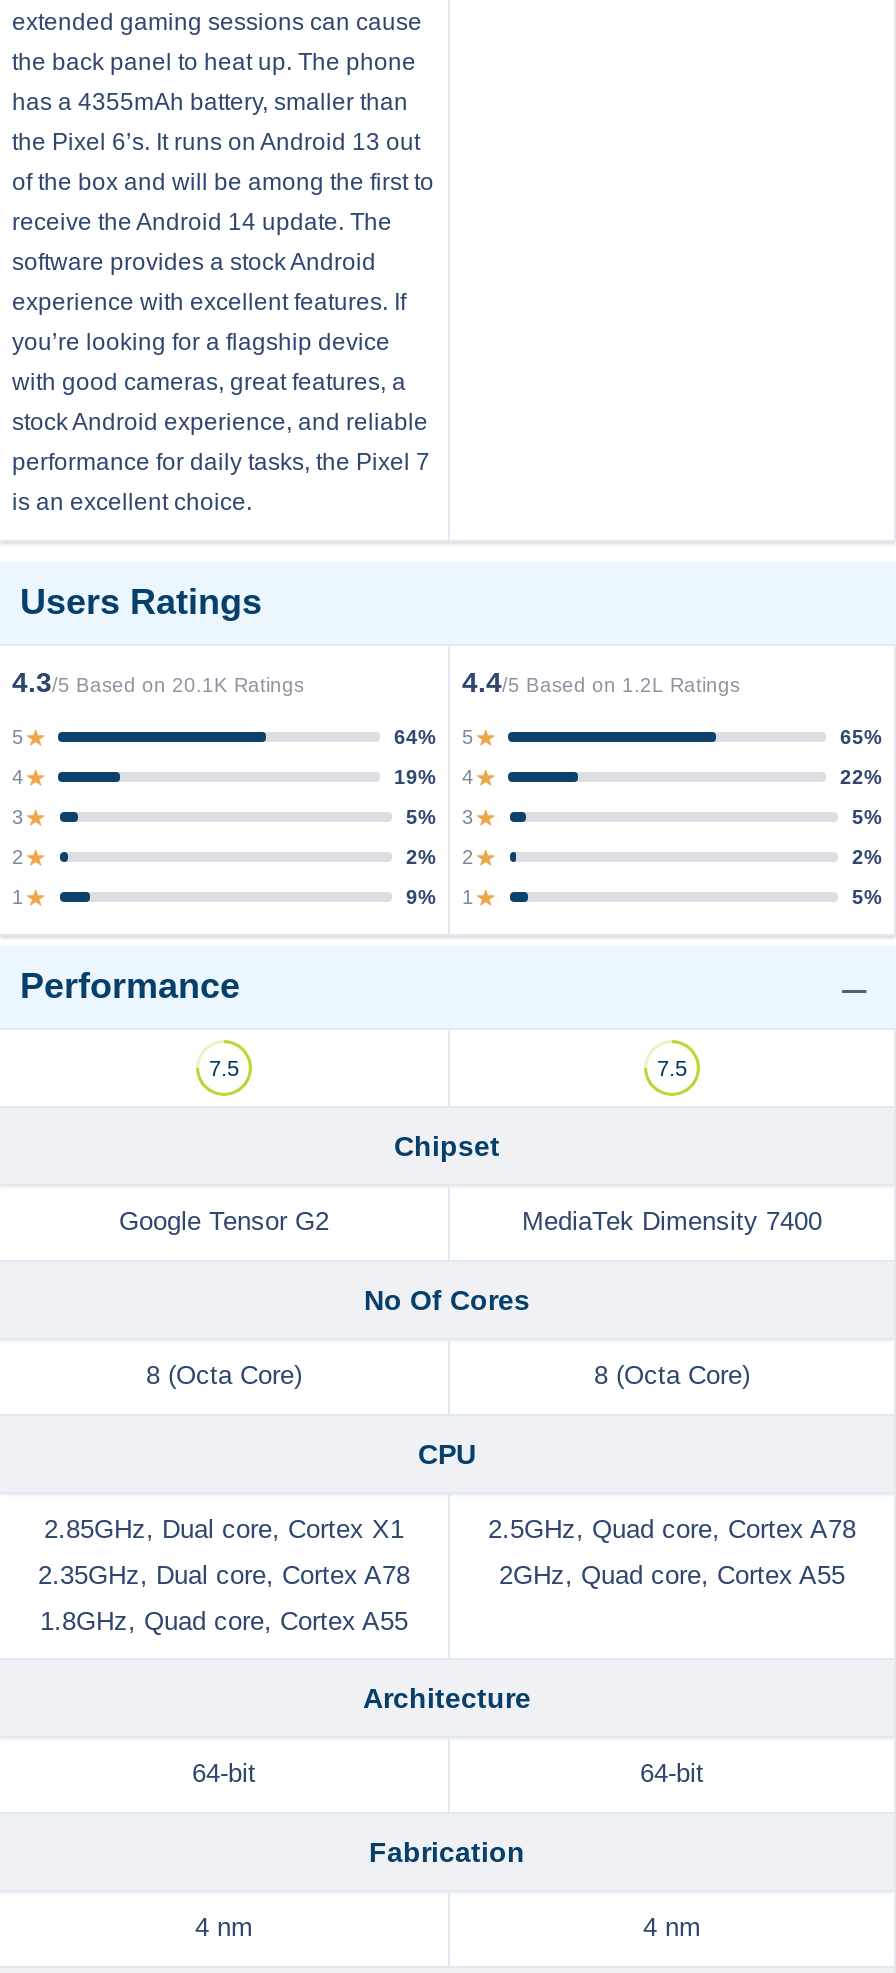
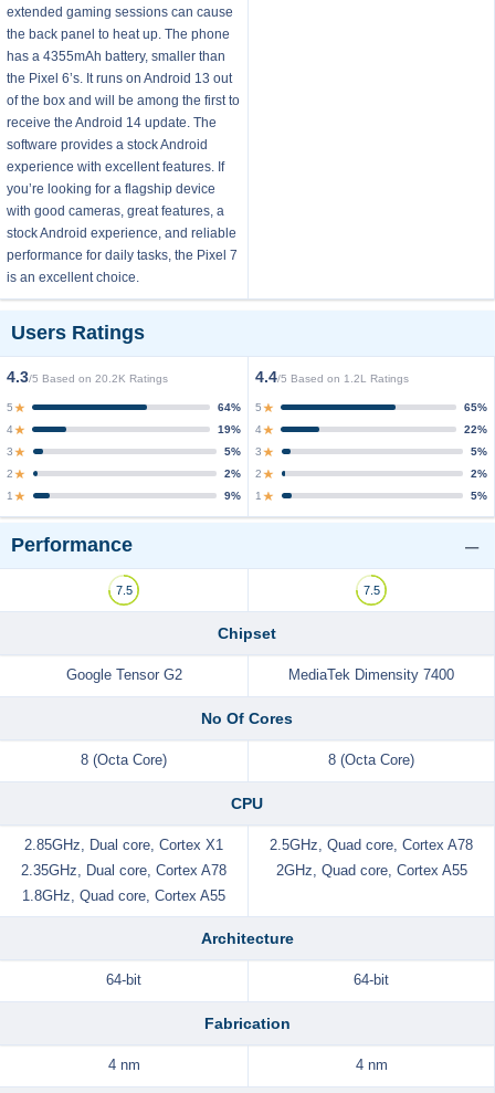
[12,665,304,697] 4.3/5 Based on 20.1K Ratings -> [7,368,168,385] 4.3/5 Based on 20.2K Ratings

